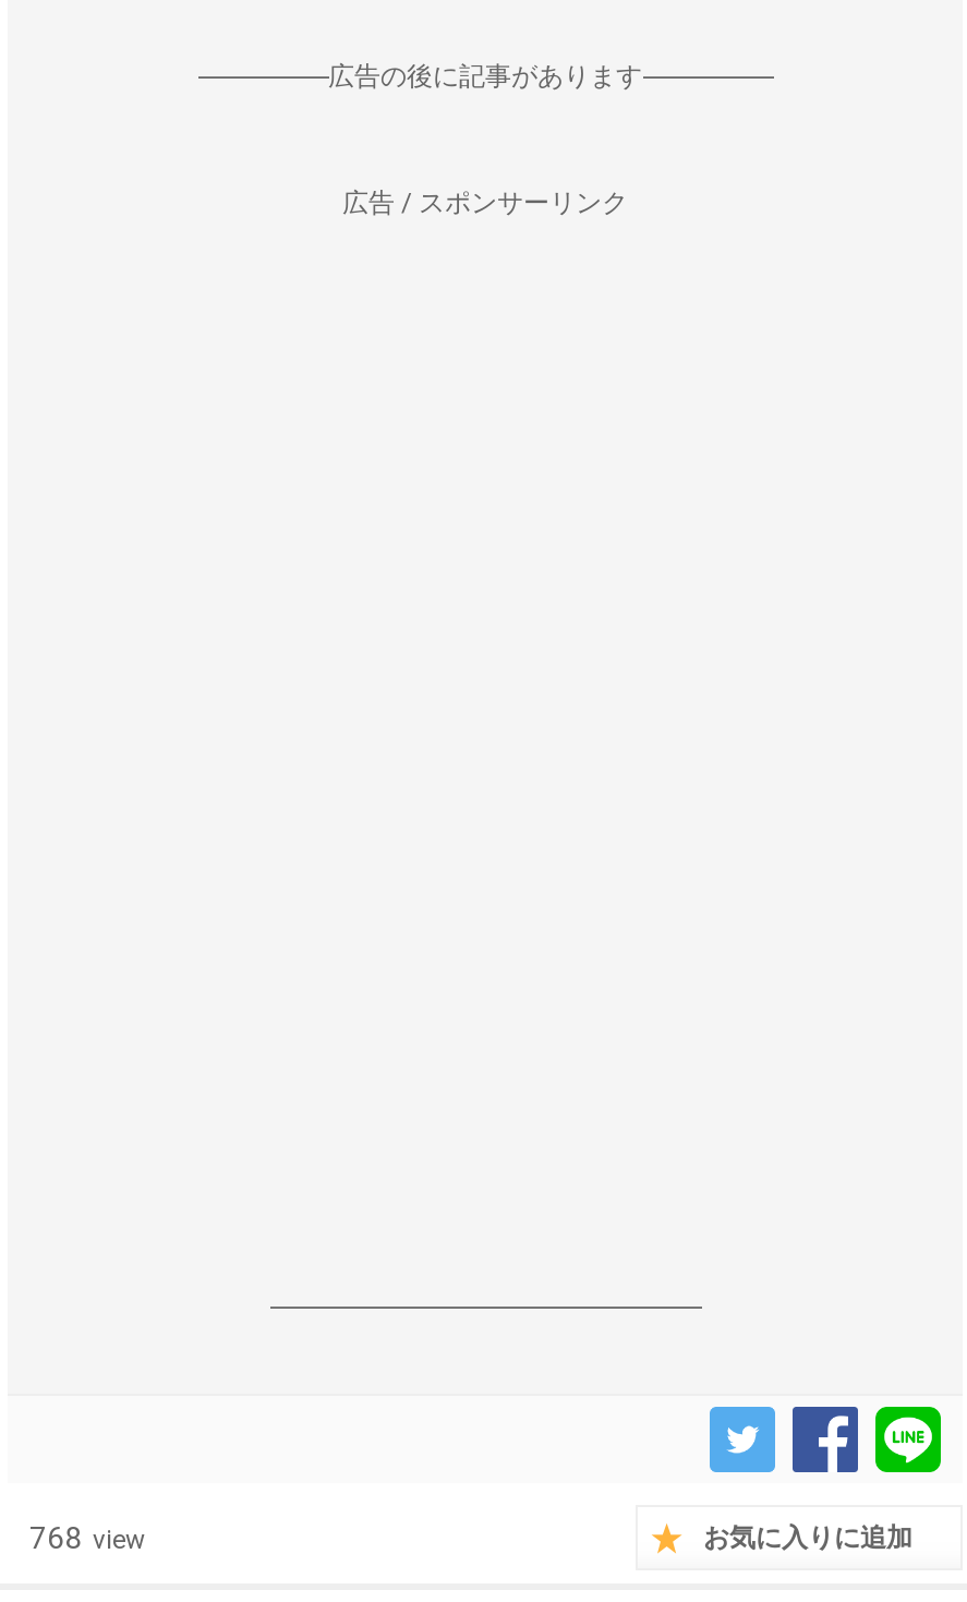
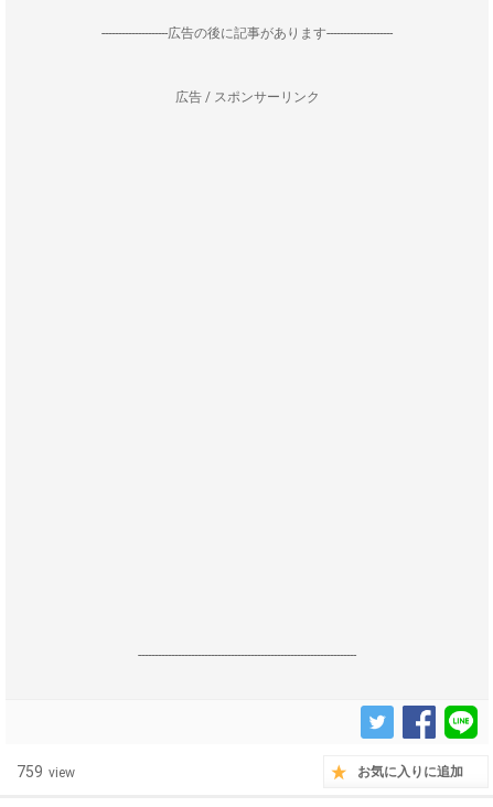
[29,1520,145,1555] 768 view -> [17,763,75,781] 759 view

